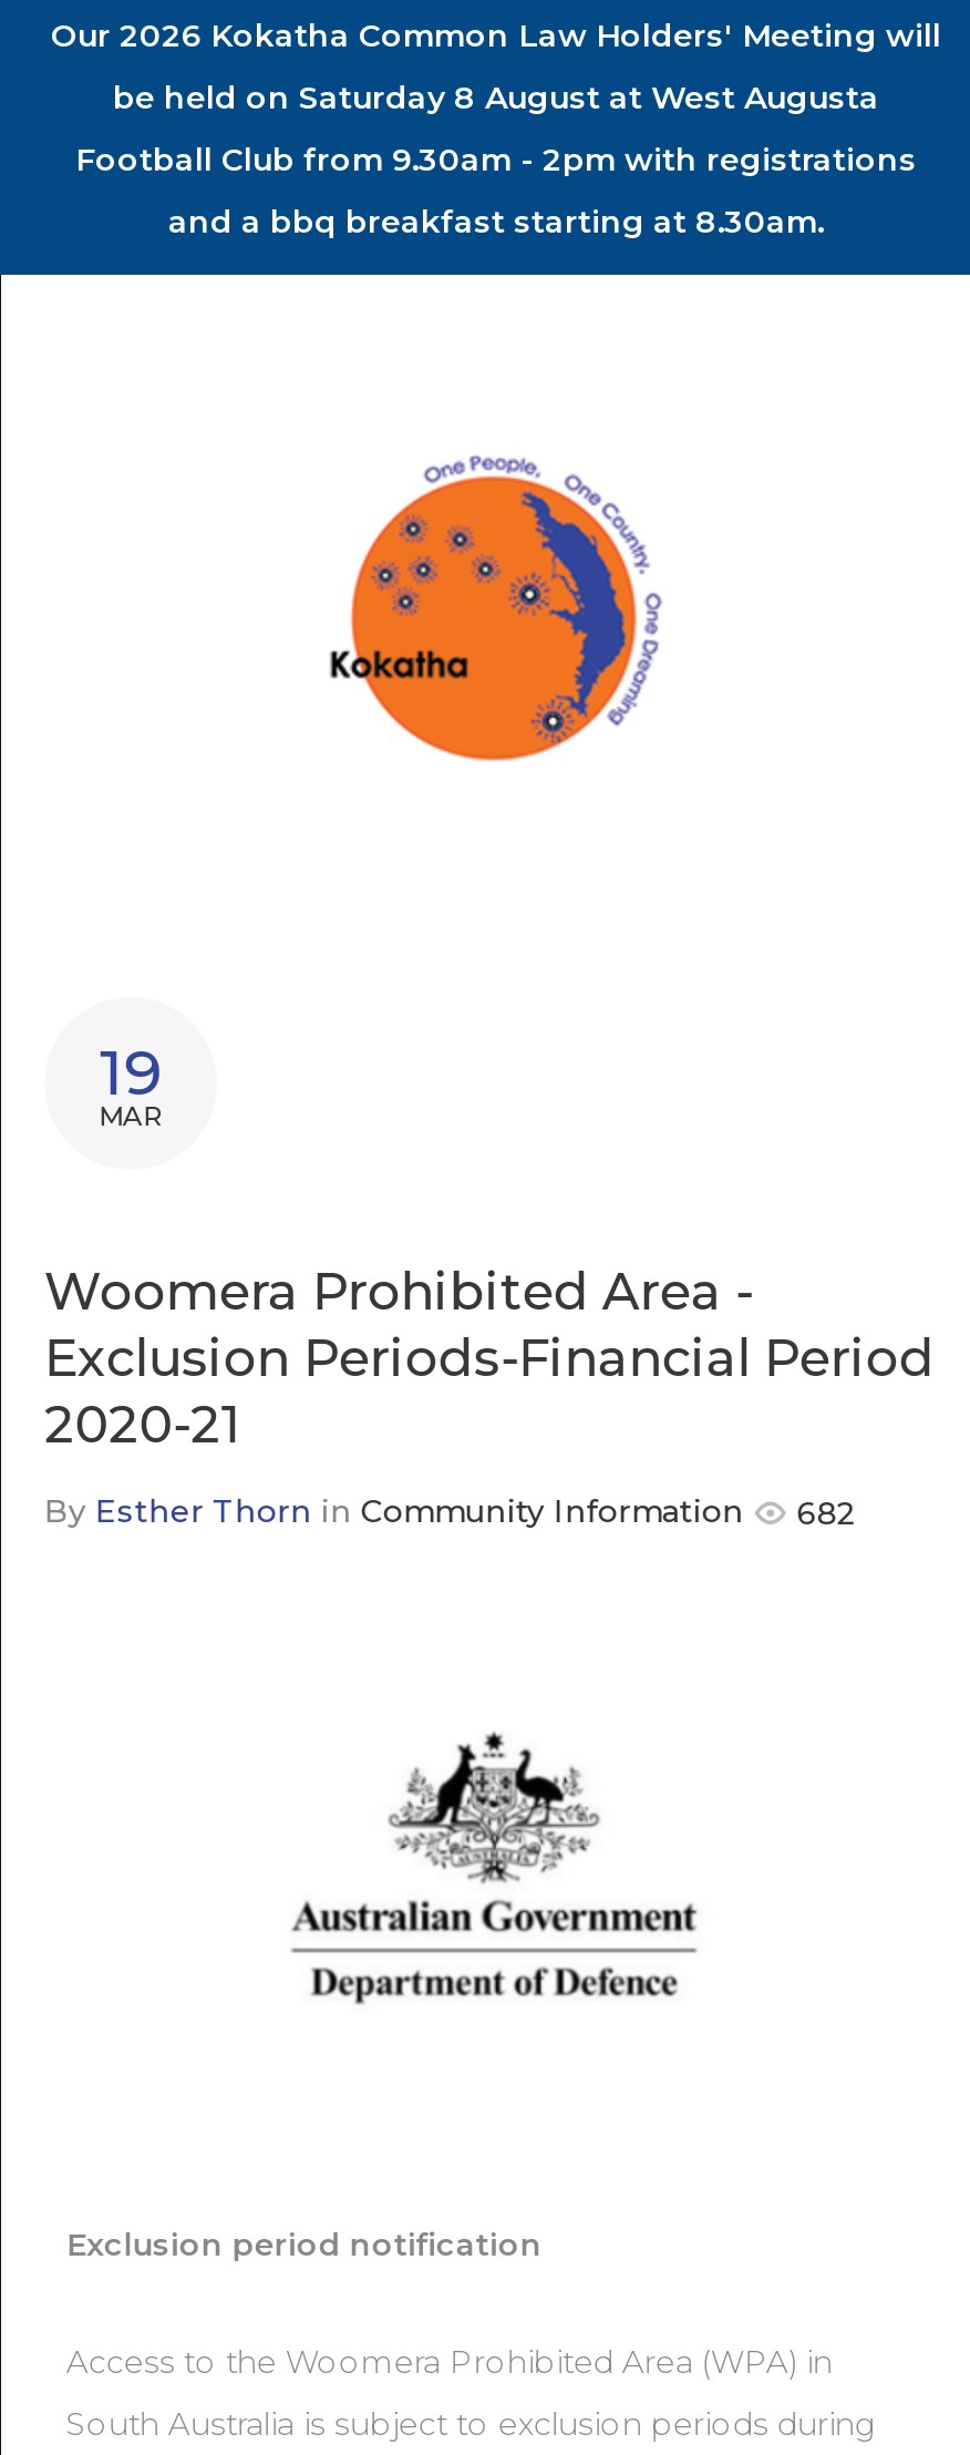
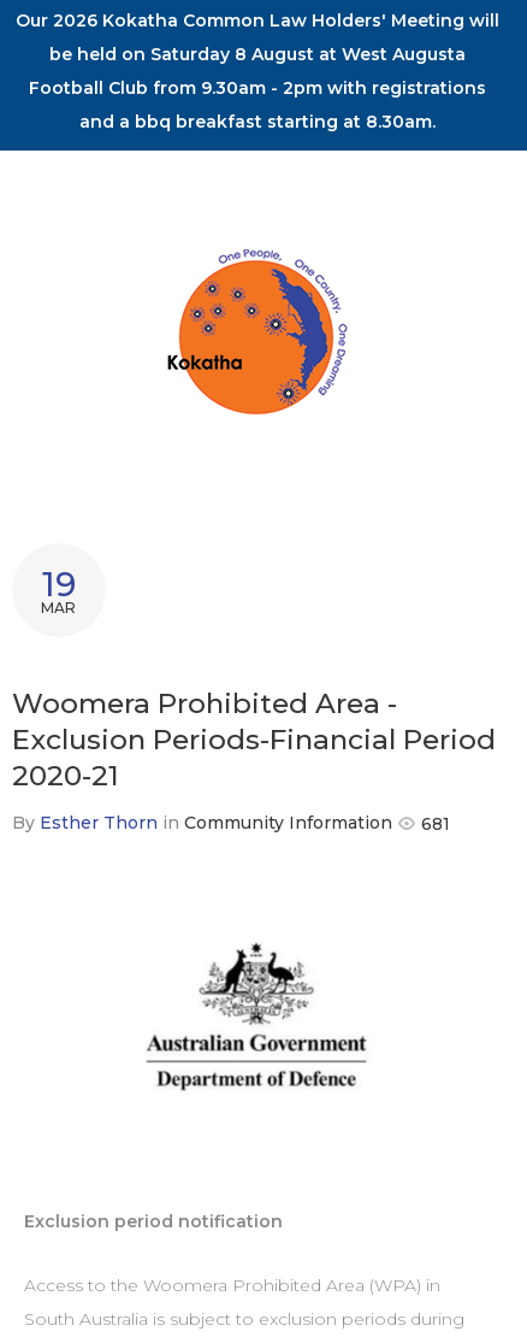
[44,1491,857,1534] By Esther Thorn in Community Information 682 -> [12,812,450,835] By Esther Thorn in Community Information 681

